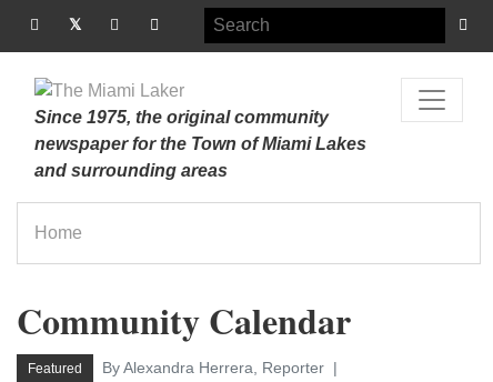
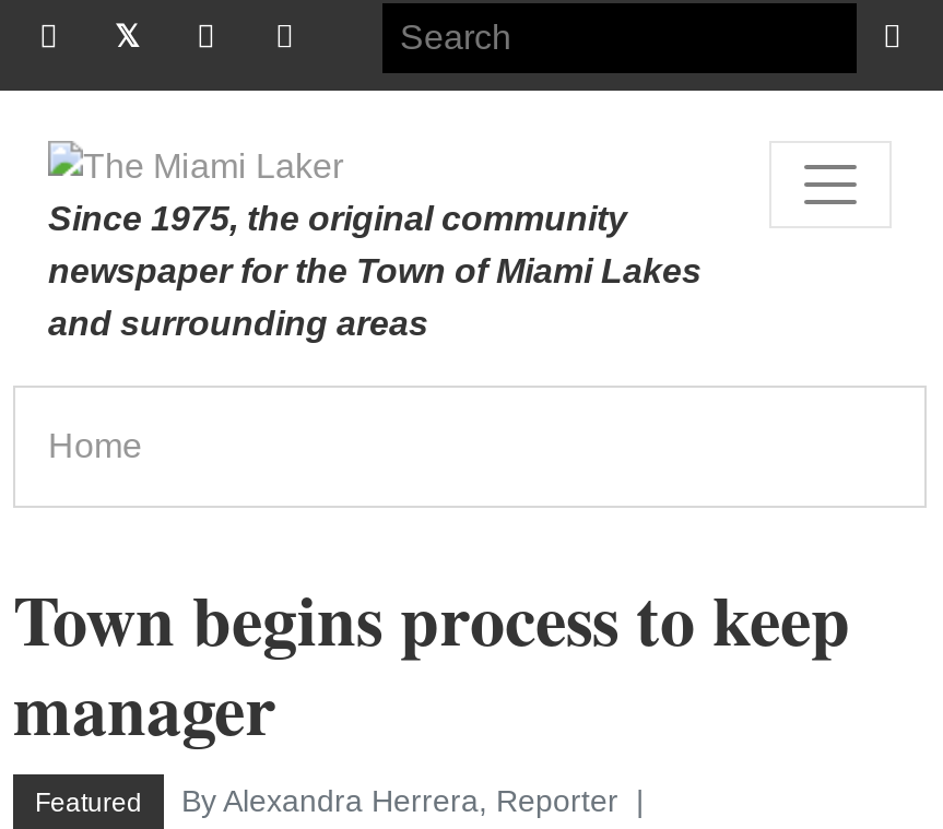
[17,294,351,346] Community Calendar -> [13,567,850,759] Town begins process to keep | manager

